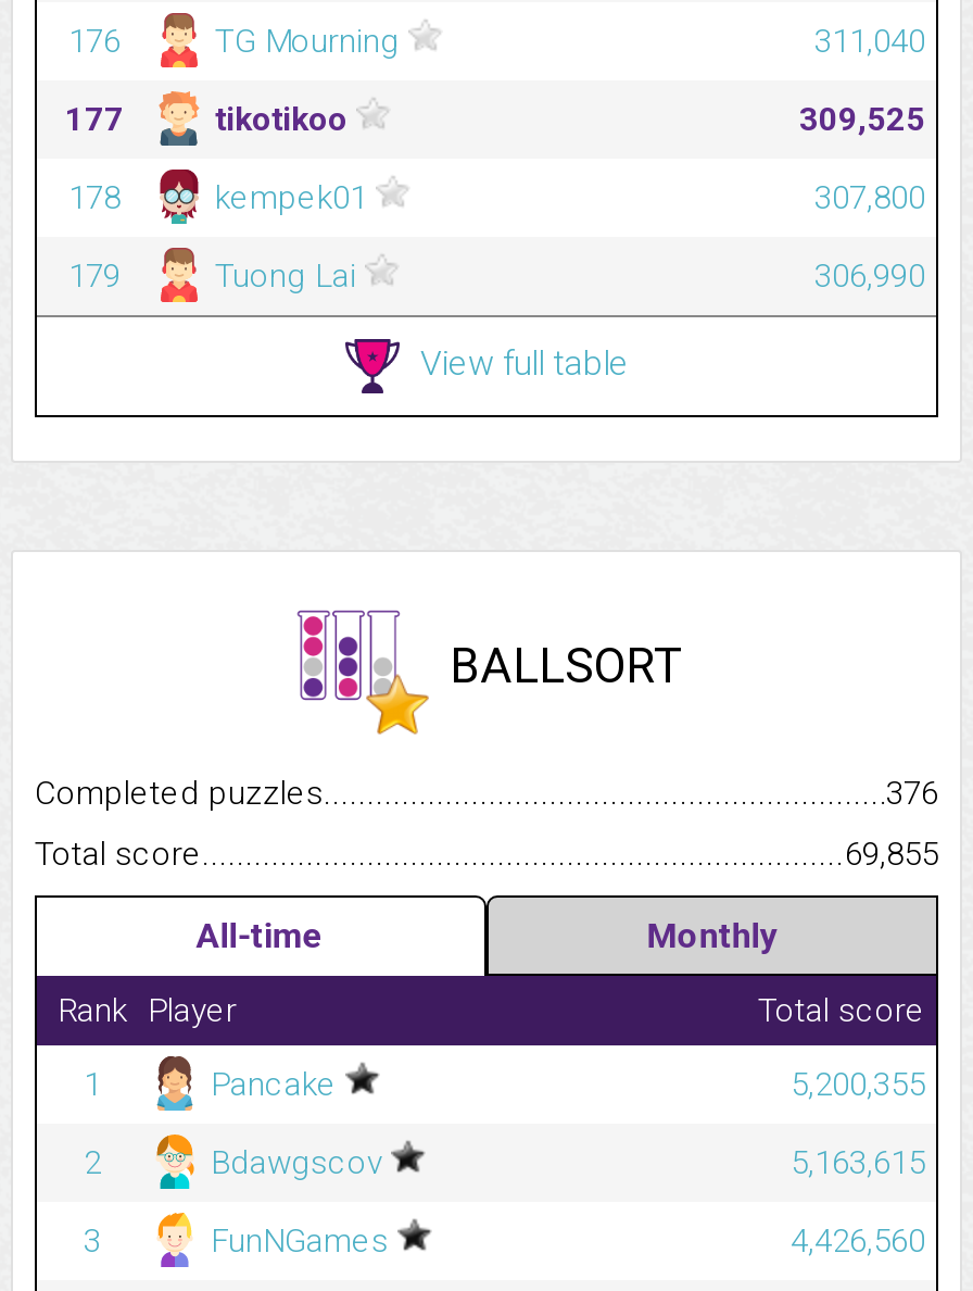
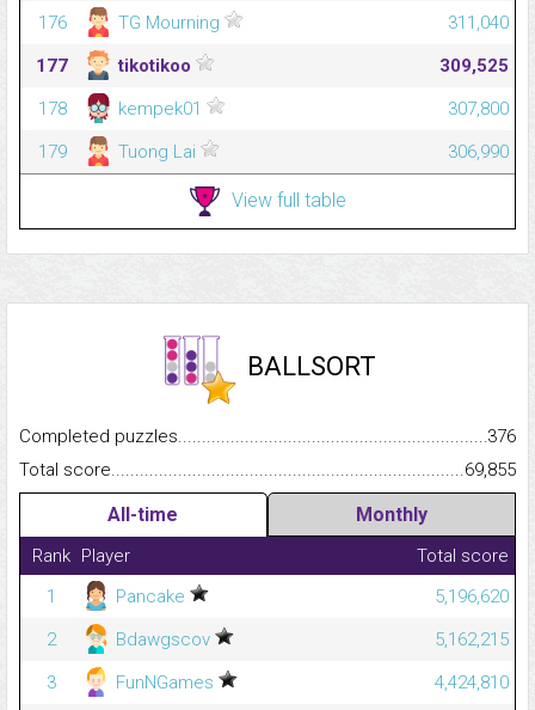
[791,1065,925,1104] 5,200,355 -> [435,586,509,607] 5,196,620
[791,1143,925,1183] 5,163,615 -> [435,629,509,650] 5,162,215
[791,1222,925,1261] 4,426,560 -> [435,672,509,693] 4,424,810

